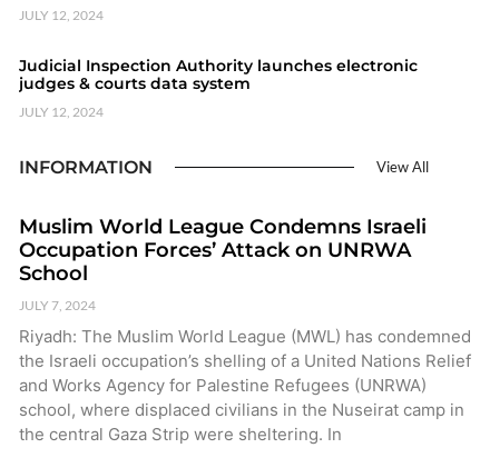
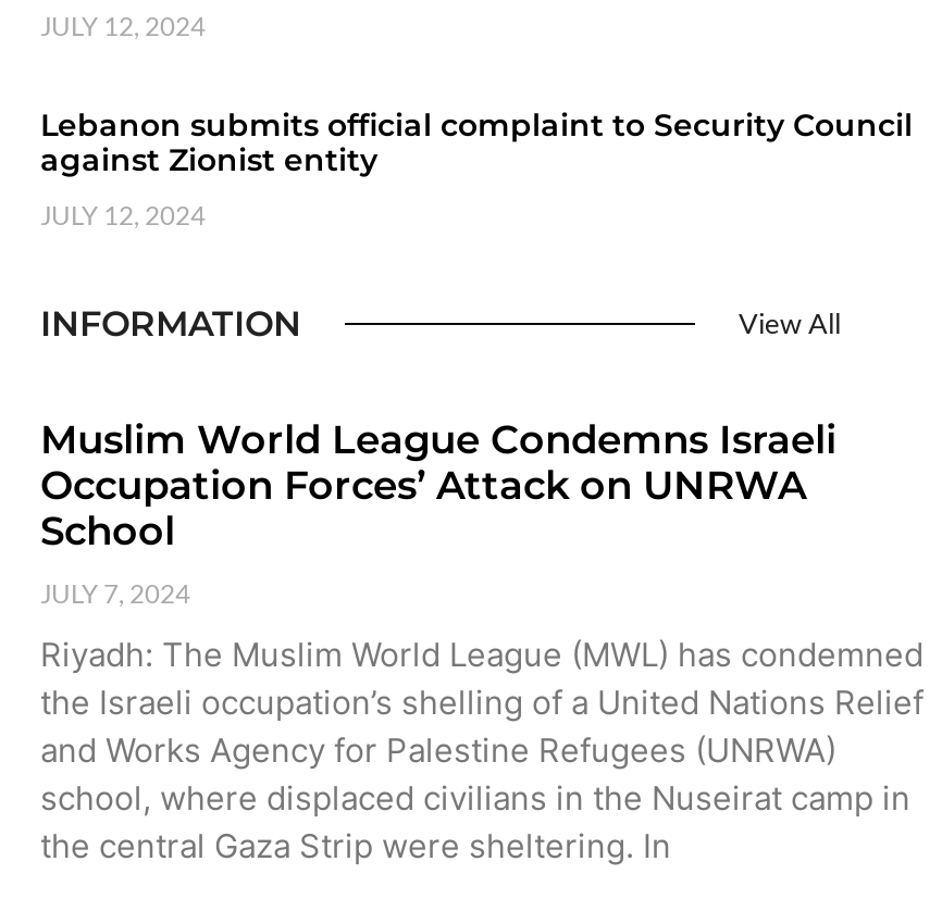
[19,55,418,93] Judicial Inspection Authority launches electronic | judges & courts data system -> [40,105,913,179] Lebanon submits official complaint to Security Council | against Zionist entity

